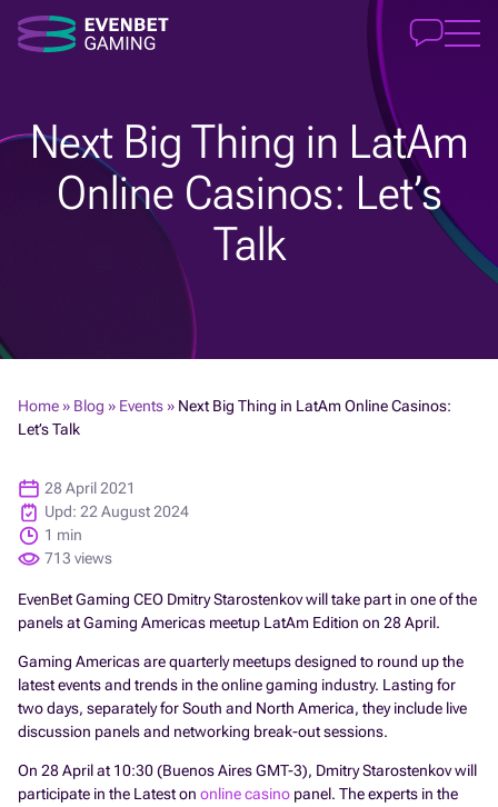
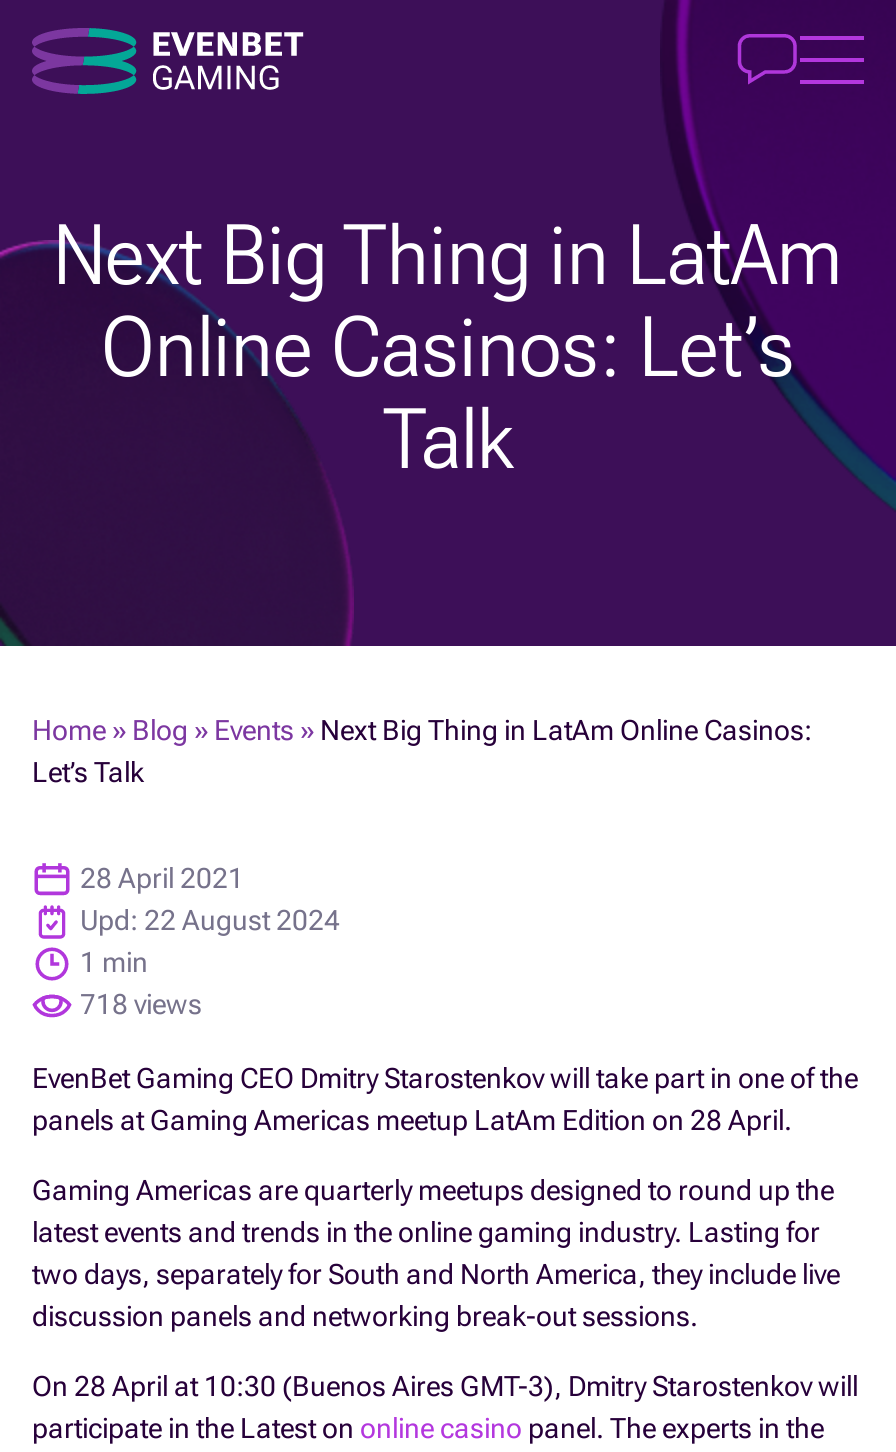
[44,549,112,567] 713 views -> [80,988,202,1020] 718 views

